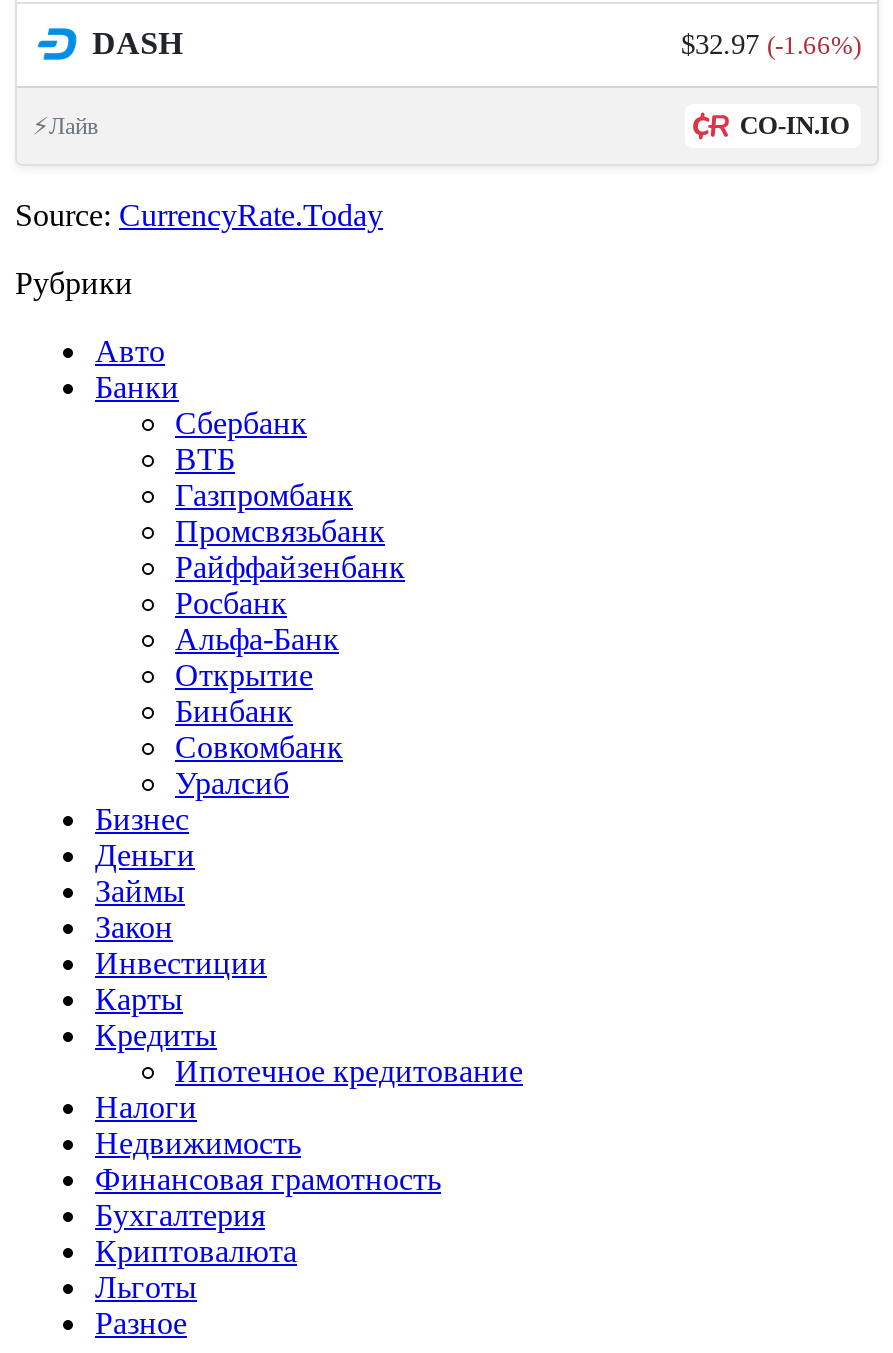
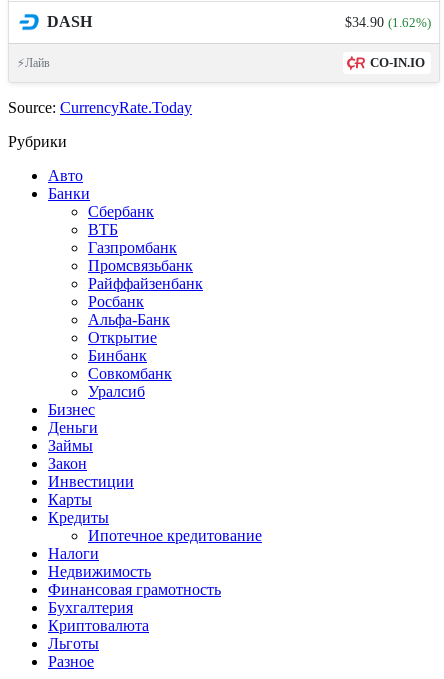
[681,29,861,61] $32.97 (-1.66%) -> [345,14,431,30] $34.90 (1.62%)

